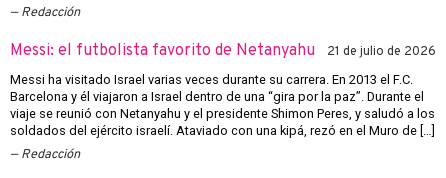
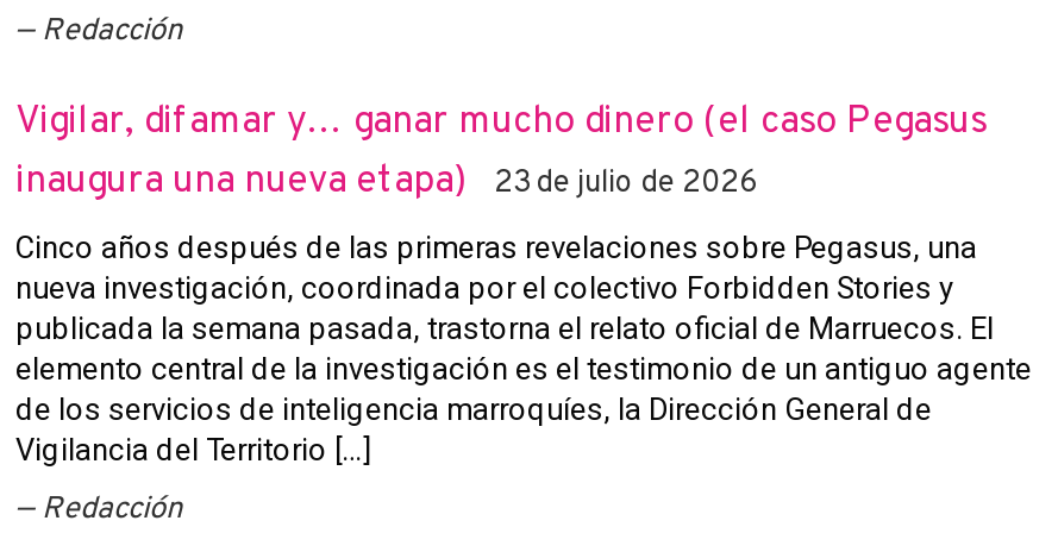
[10,41,436,61] Messi: el futbolista favorito de Netanyahu | 21 de julio de 2026 -> [15,98,987,205] Vigilar, difamar y… ganar mucho dinero (el caso Pegasus | inaugura una nueva etapa) | 23 de julio de 2026
[10,72,435,138] Messi ha visitado Israel varias veces durante su carrera. En 2013 el F.C. | Barcelona y él viajaron a Israel dentro de una “gira por la paz”. Durante el | viaje se reunió con Netanyahu y el presidente Shimon Peres, y saludó a los | soldados del ejército israelí. Ataviado con una kipá, rezó en el Muro de […] -> [15,230,1032,468] Cinco años después de las primeras revelaciones sobre Pegasus, una | nueva investigación, coordinada por el colectivo Forbidden Stories y | publicada la semana pasada, trastorna el relato oficial de Marruecos. El | elemento central de la investigación es el testimonio de un antiguo agente | de los servicios de inteligencia marroquíes, la Dirección General de | Vigilancia del Territorio […]

